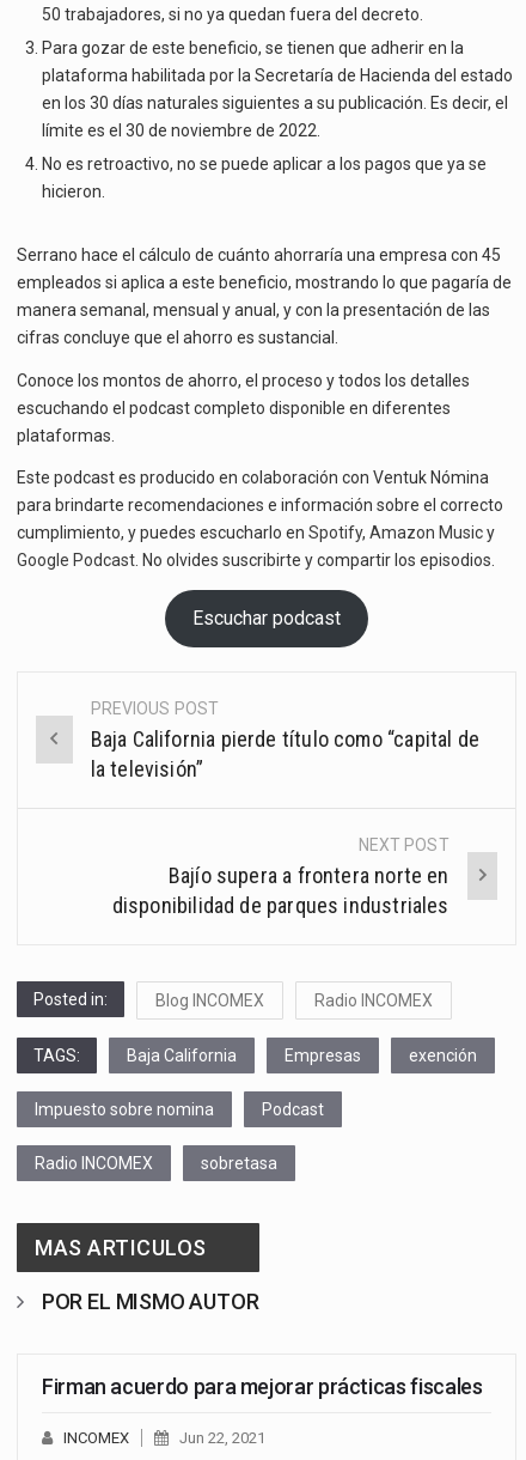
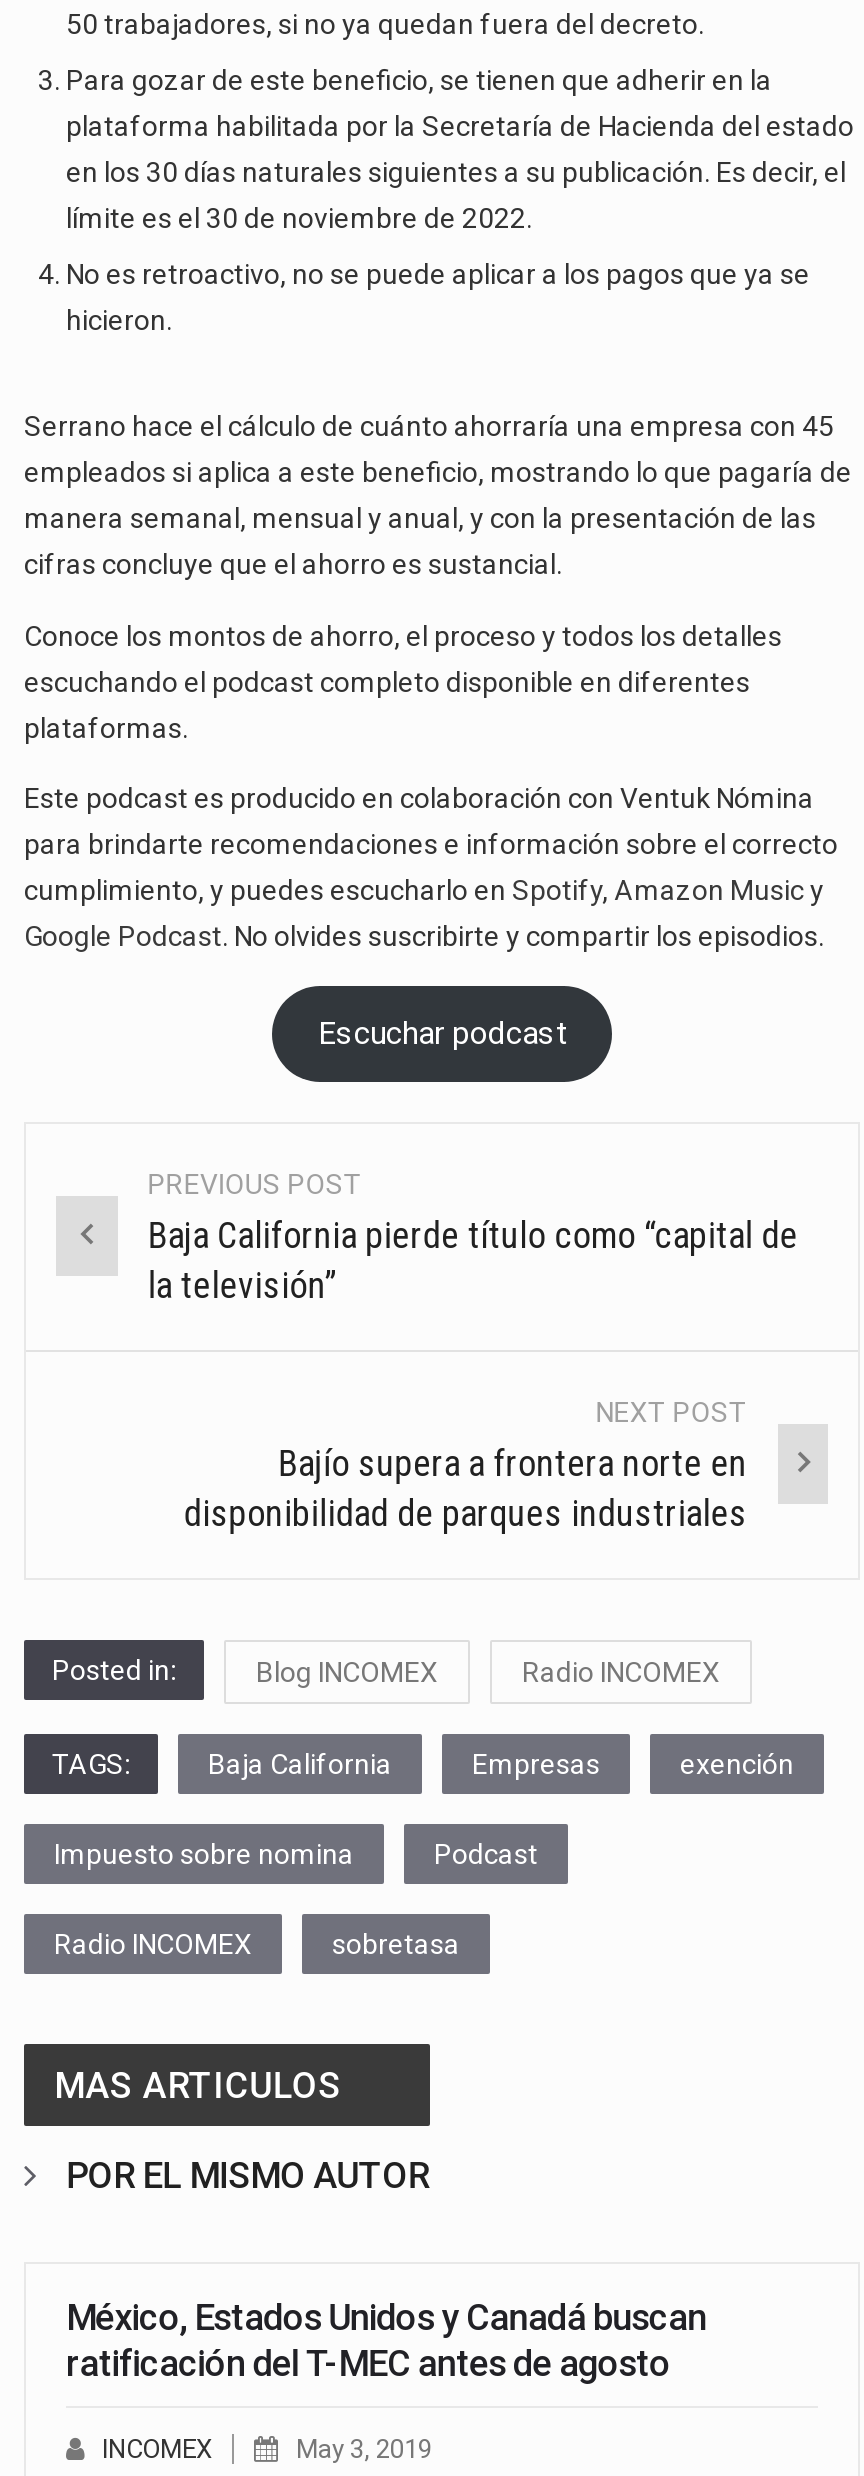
[42,1374,482,1399] Firman acuerdo para mejorar prácticas fiscales -> [66,2296,707,2384] México, Estados Unidos y Canadá buscan | ratificación del T-MEC antes de agosto
[179,1429,265,1447] Jun 22, 2021 -> [296,2434,432,2464] May 3, 2019

